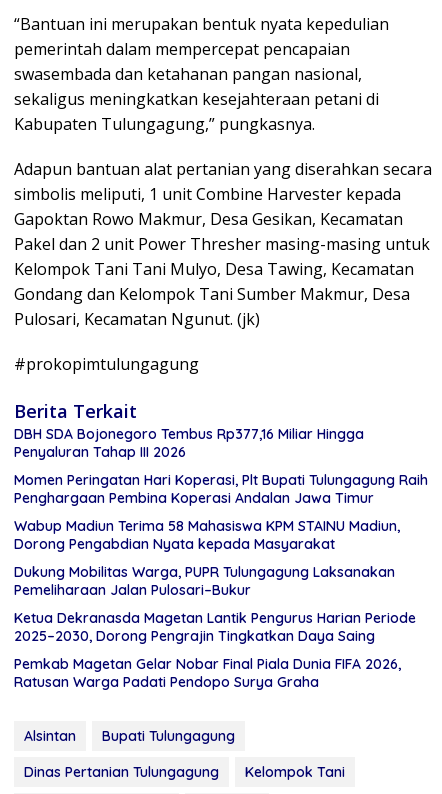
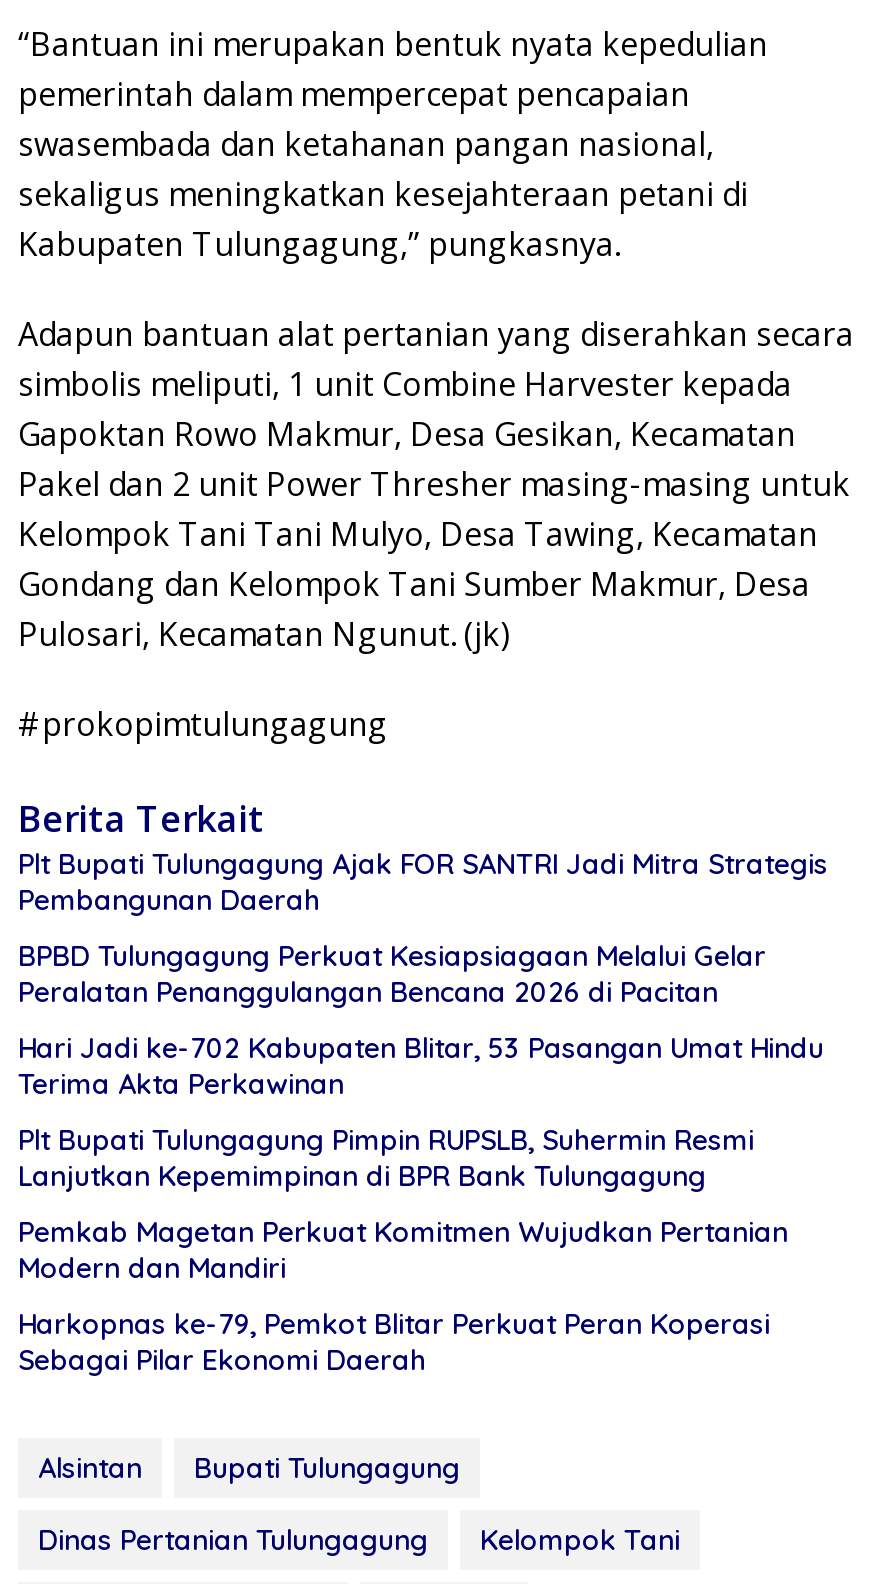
[14,425,364,461] DBH SDA Bojonegoro Tembus Rp377,16 Miliar Hingga | Penyaluran Tahap III 2026 -> [18,846,828,918] Plt Bupati Tulungagung Ajak FOR SANTRI Jadi Mitra Strategis | Pembangunan Daerah
[14,471,428,507] Momen Peringatan Hari Koperasi, Plt Bupati Tulungagung Raih | Penghargaan Pembina Koperasi Andalan Jawa Timur -> [18,938,766,1010] BPBD Tulungagung Perkuat Kesiapsiagaan Melalui Gelar | Peralatan Penanggulangan Bencana 2026 di Pacitan
[14,517,400,553] Wabup Madiun Terima 58 Mahasiswa KPM STAINU Madiun, | Dorong Pengabdian Nyata kepada Masyarakat -> [18,1030,824,1102] Hari Jadi ke-702 Kabupaten Blitar, 53 Pasangan Umat Hindu | Terima Akta Perkawinan
[14,563,395,599] Dukung Mobilitas Warga, PUPR Tulungagung Laksanakan | Pemeliharaan Jalan Pulosari–Bukur -> [18,1122,754,1194] Plt Bupati Tulungagung Pimpin RUPSLB, Suhermin Resmi | Lanjutkan Kepemimpinan di BPR Bank Tulungagung
[14,609,416,645] Ketua Dekranasda Magetan Lantik Pengurus Harian Periode | 2025–2030, Dorong Pengrajin Tingkatkan Daya Saing -> [18,1214,788,1286] Pemkab Magetan Perkuat Komitmen Wujudkan Pertanian | Modern dan Mandiri
[14,655,401,691] Pemkab Magetan Gelar Nobar Final Piala Dunia FIFA 2026, | Ratusan Warga Padati Pendopo Surya Graha -> [18,1306,770,1378] Harkopnas ke-79, Pemkot Blitar Perkuat Peran Koperasi | Sebagai Pilar Ekonomi Daerah

